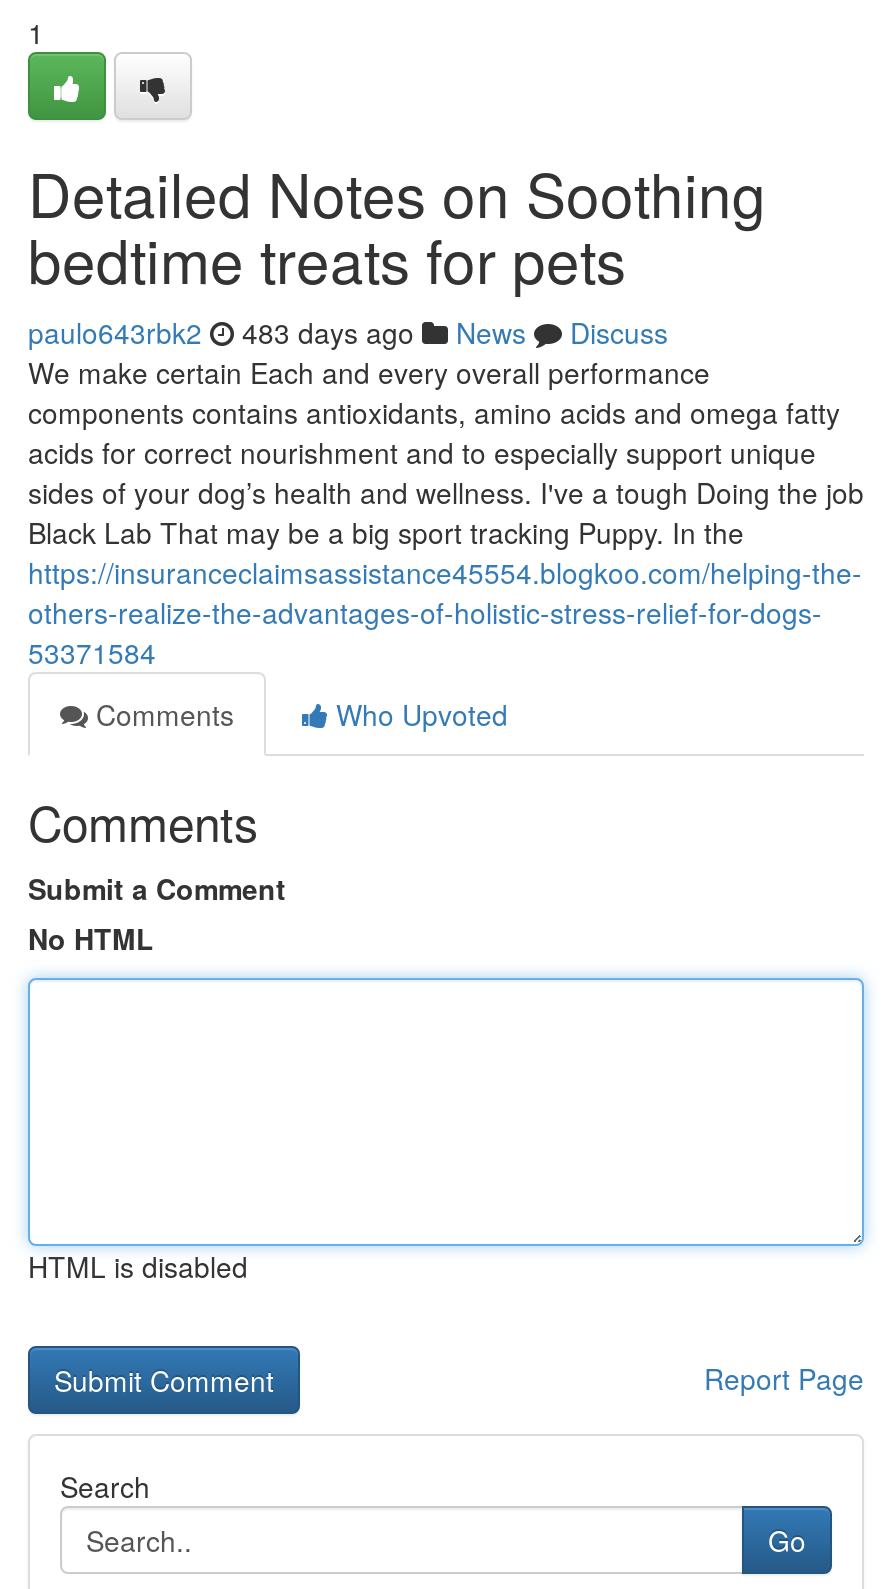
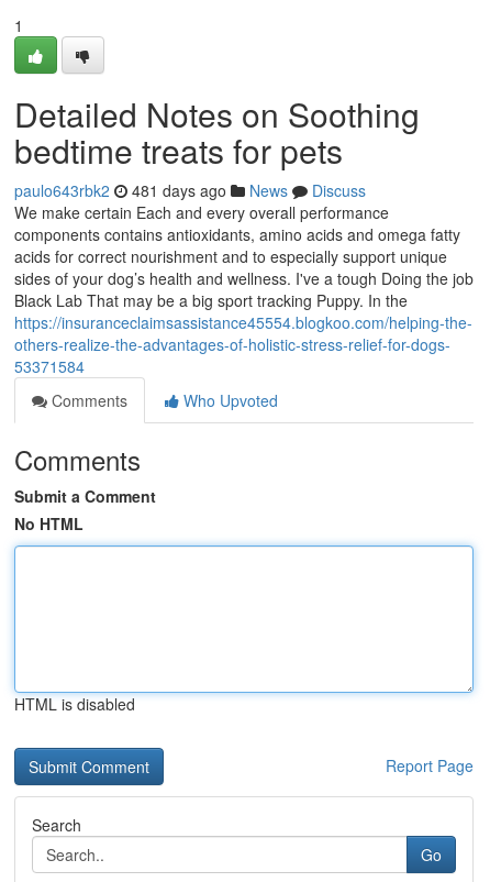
[28,312,668,352] paulo643rbk2 483 days ago News Discuss -> [14,179,366,201] paulo643rbk2 481 days ago News Discuss

